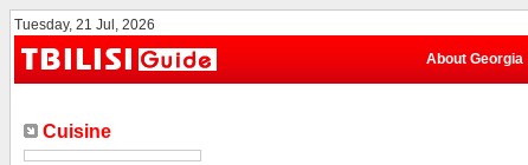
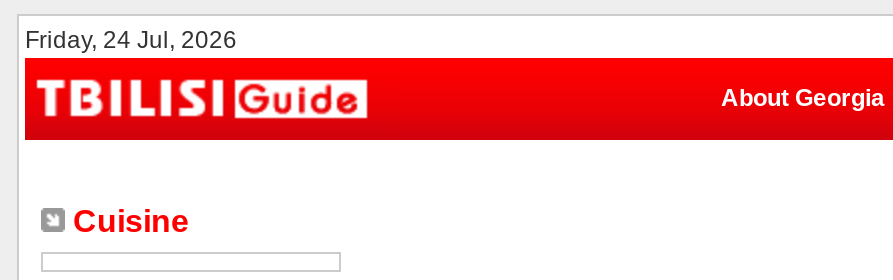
[14,16,155,33] Tuesday, 21 Jul, 2026 -> [25,26,237,54] Friday, 24 Jul, 2026

